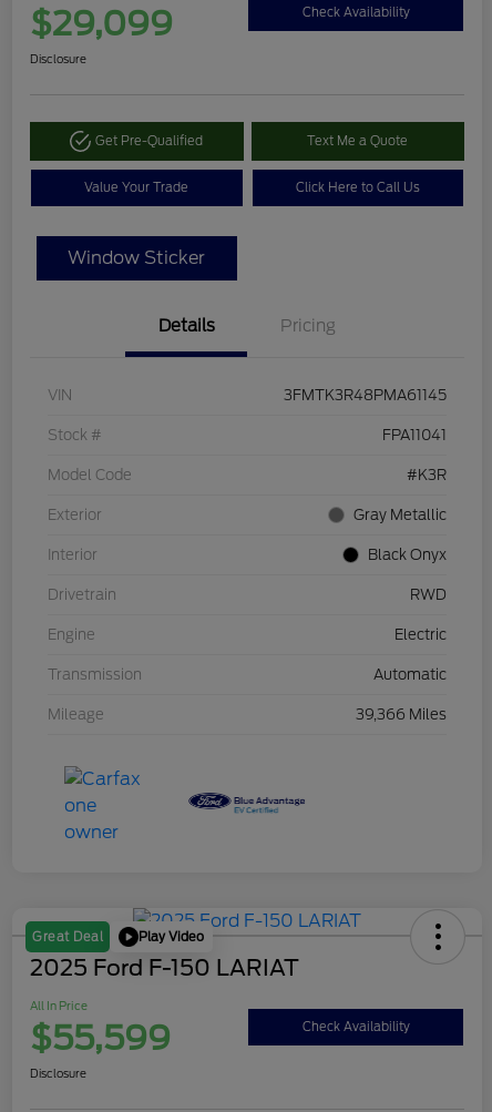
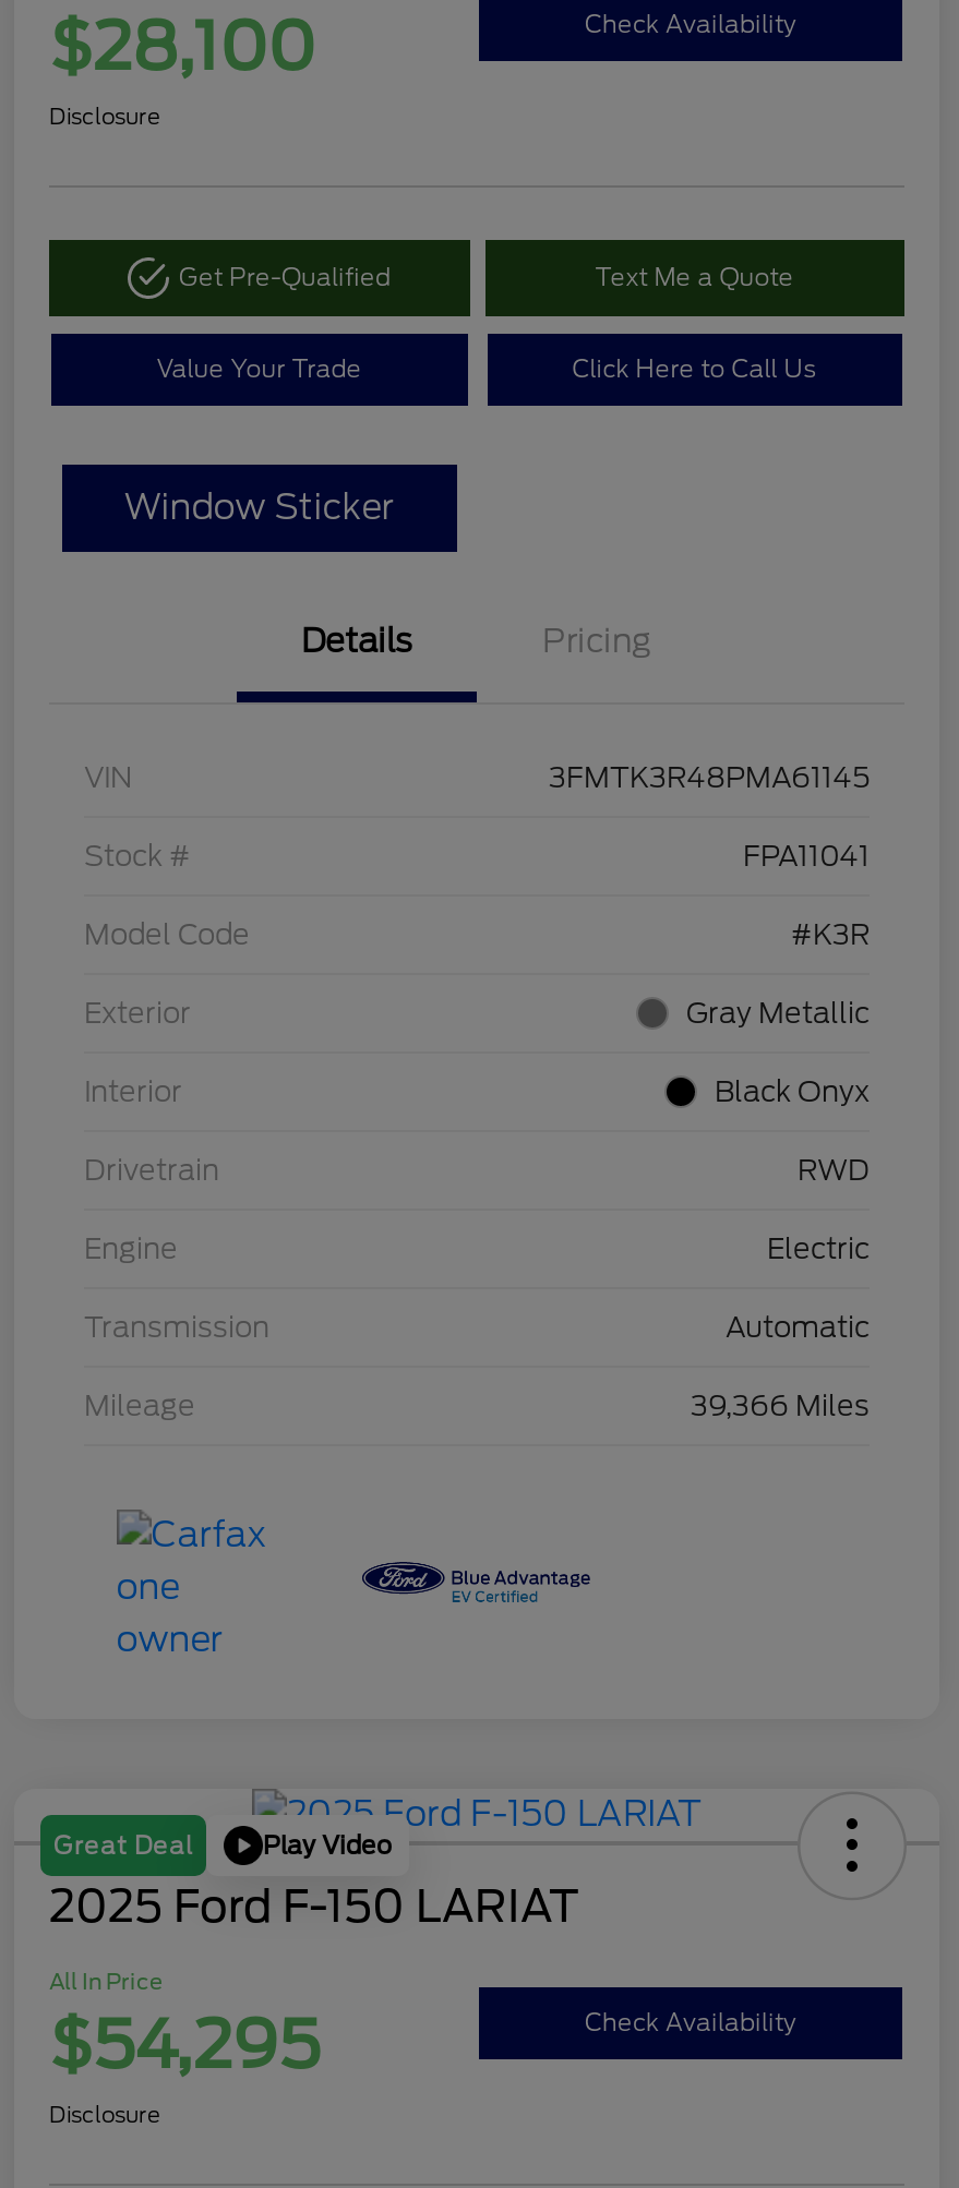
[30,3,173,43] $29,099 -> [49,7,315,85] $28,100
[30,1018,171,1058] $55,599 -> [49,2005,320,2084] $54,295

